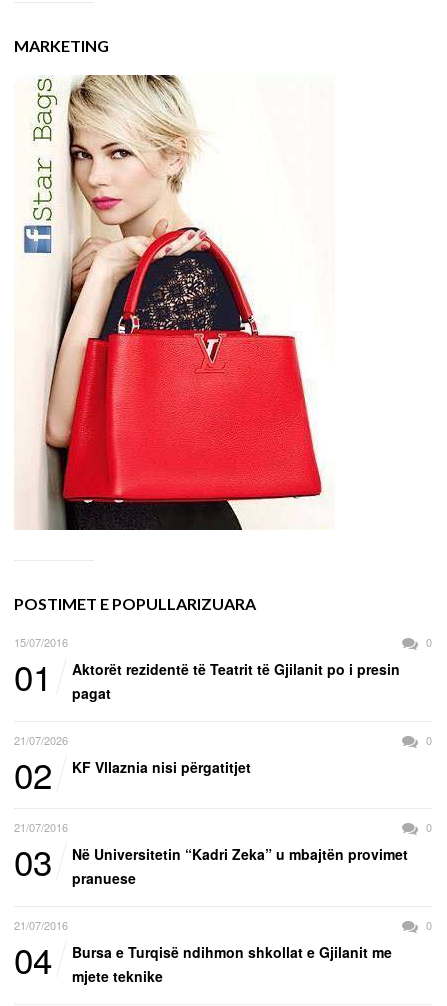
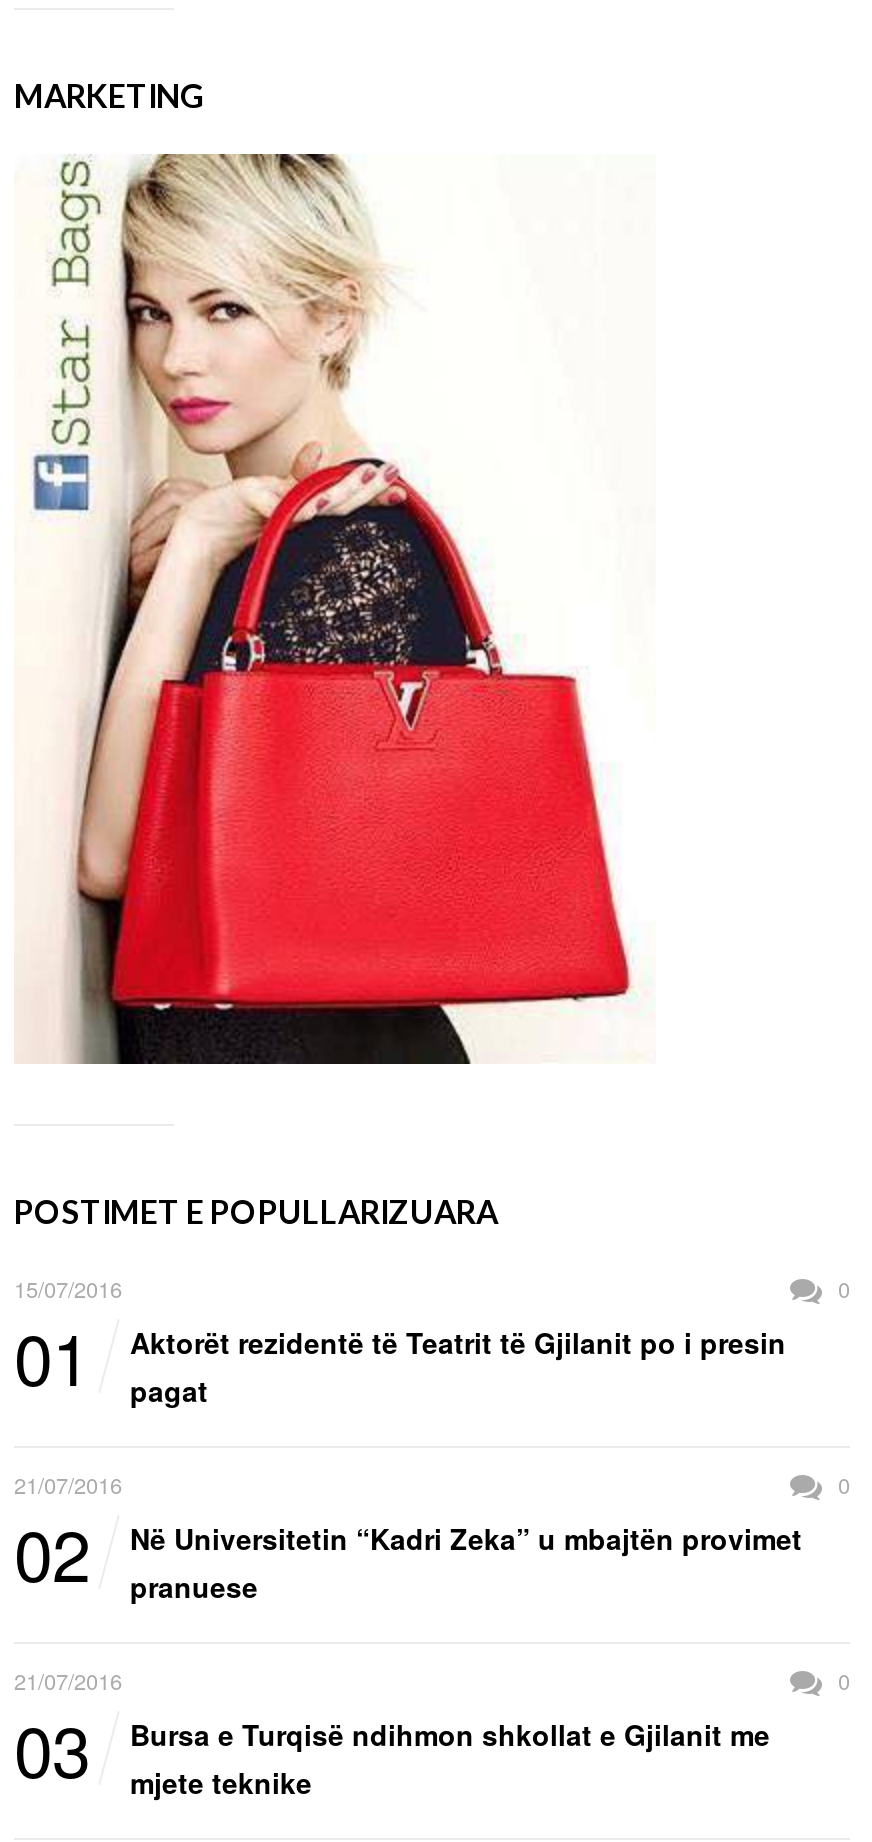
[14,732,68,748] 21/07/2026 -> [14,1468,122,1500] 21/07/2016
[14,757,432,886] KF Vllaznia nisi përgatitjet | 21/07/2016 | 0 | 03 -> none
[14,934,392,986] 04 Bursa e Turqisë ndihmon shkollat e Gjilanit me mjete teknike -> [14,1699,770,1803] 03 Bursa e Turqisë ndihmon shkollat e Gjilanit me mjete teknike

